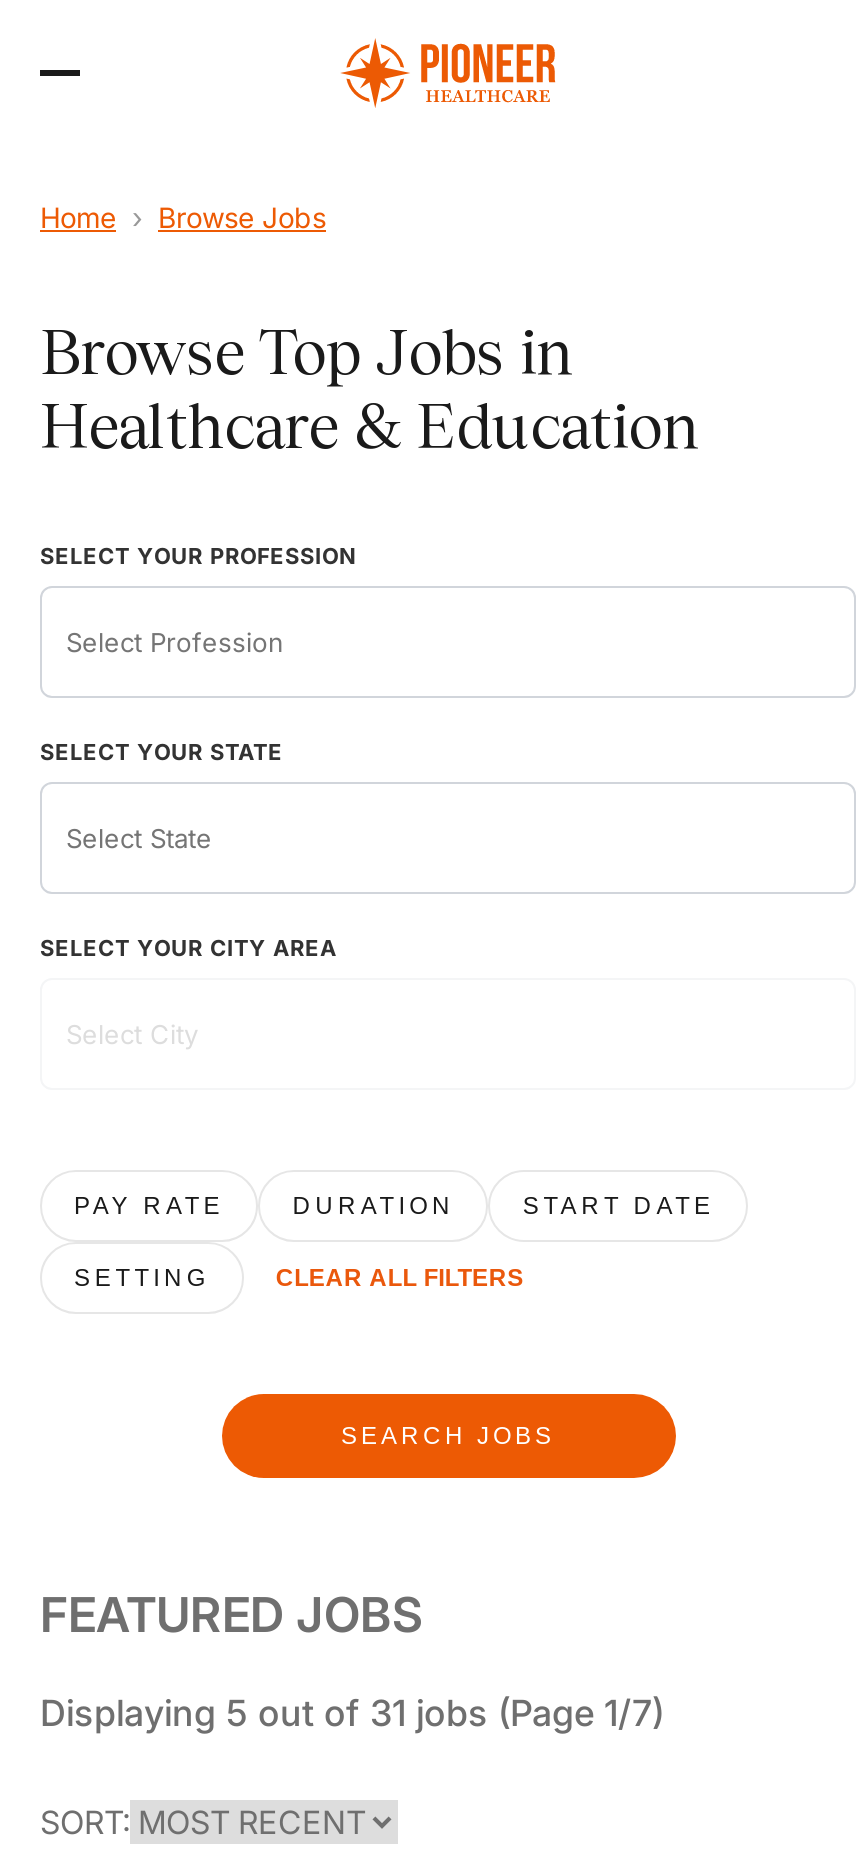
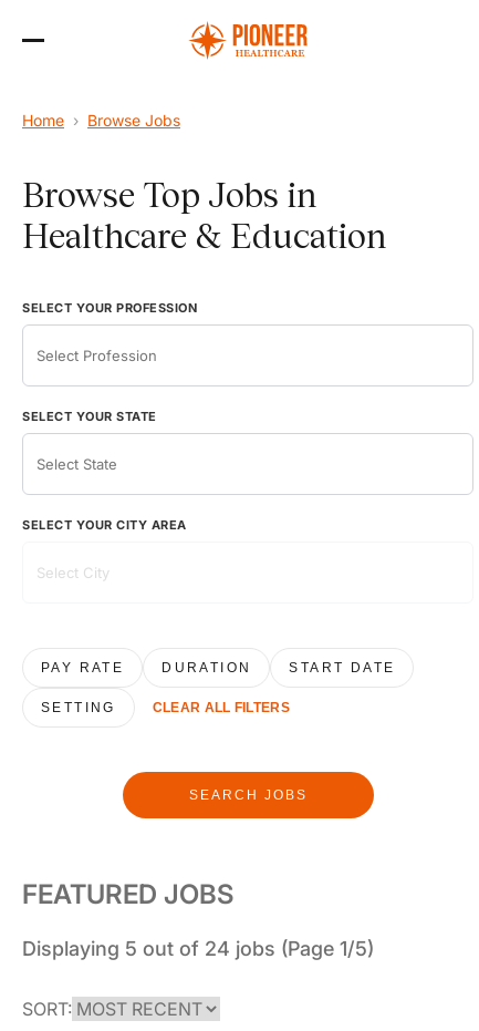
[40,1692,664,1734] Displaying 5 out of 31 jobs (Page 1/7) -> [22,937,374,960] Displaying 5 out of 24 jobs (Page 1/5)

